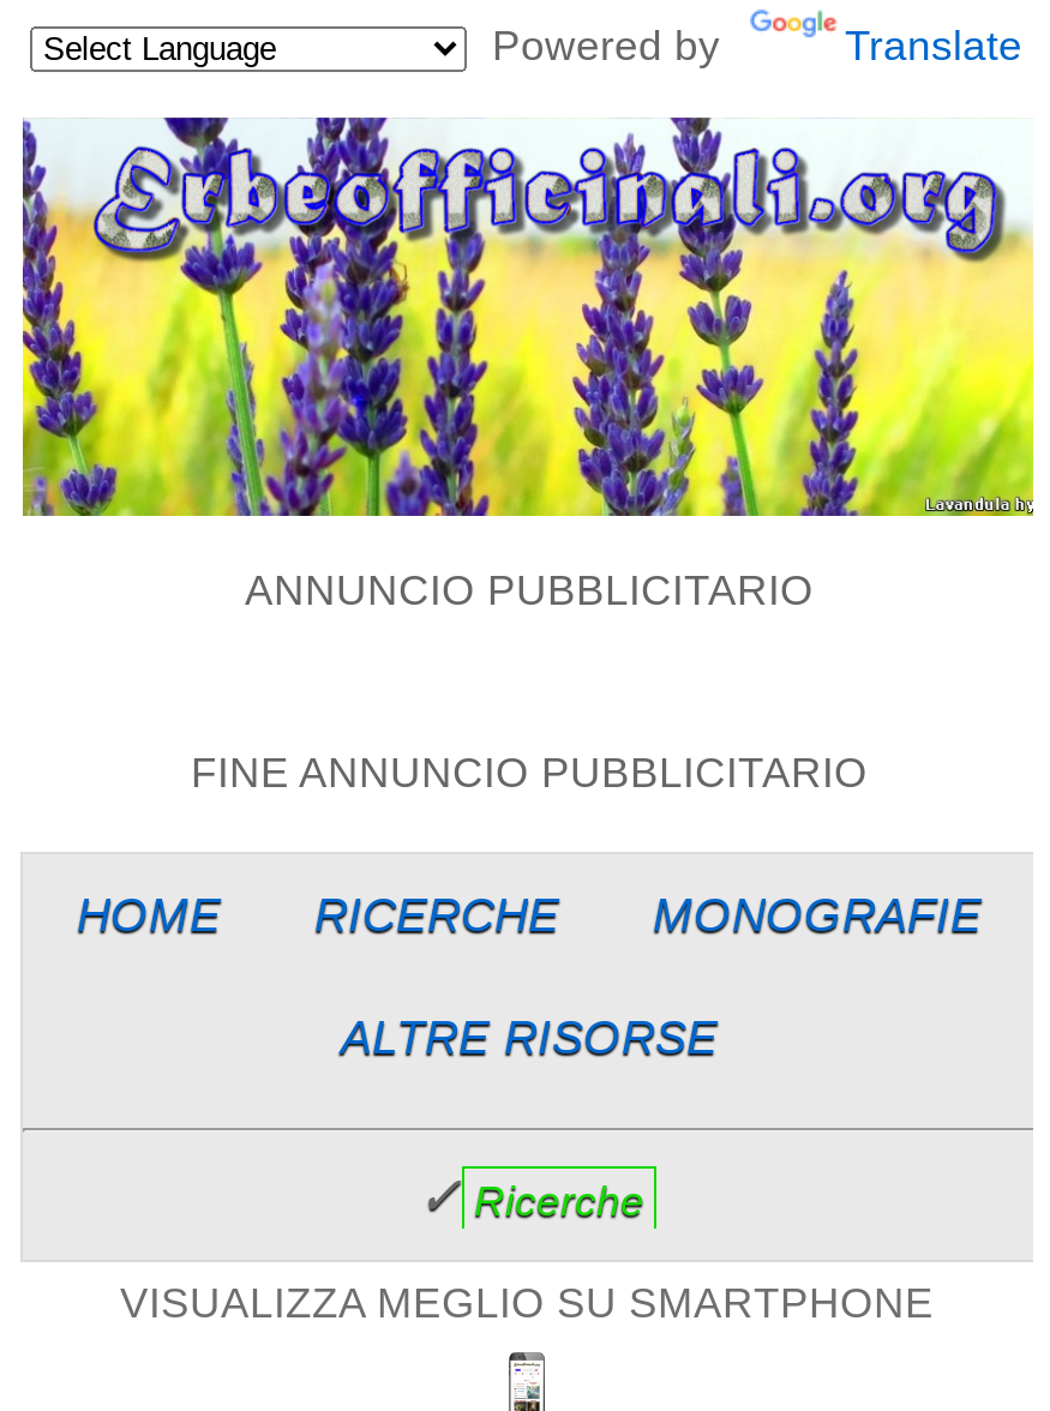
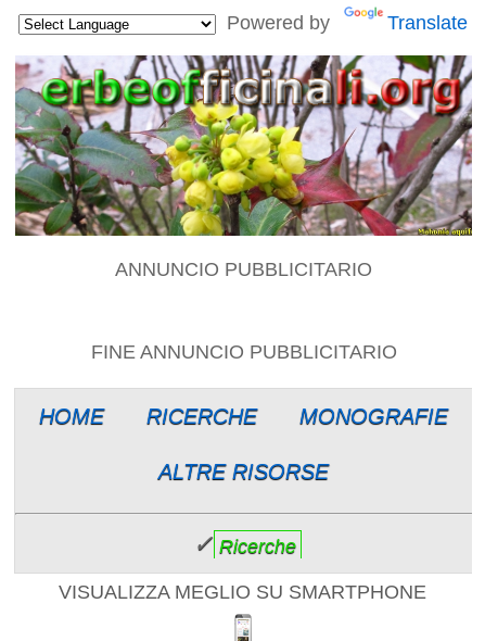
[20,115,1036,518] [image] -> [14,54,473,237] [image]

